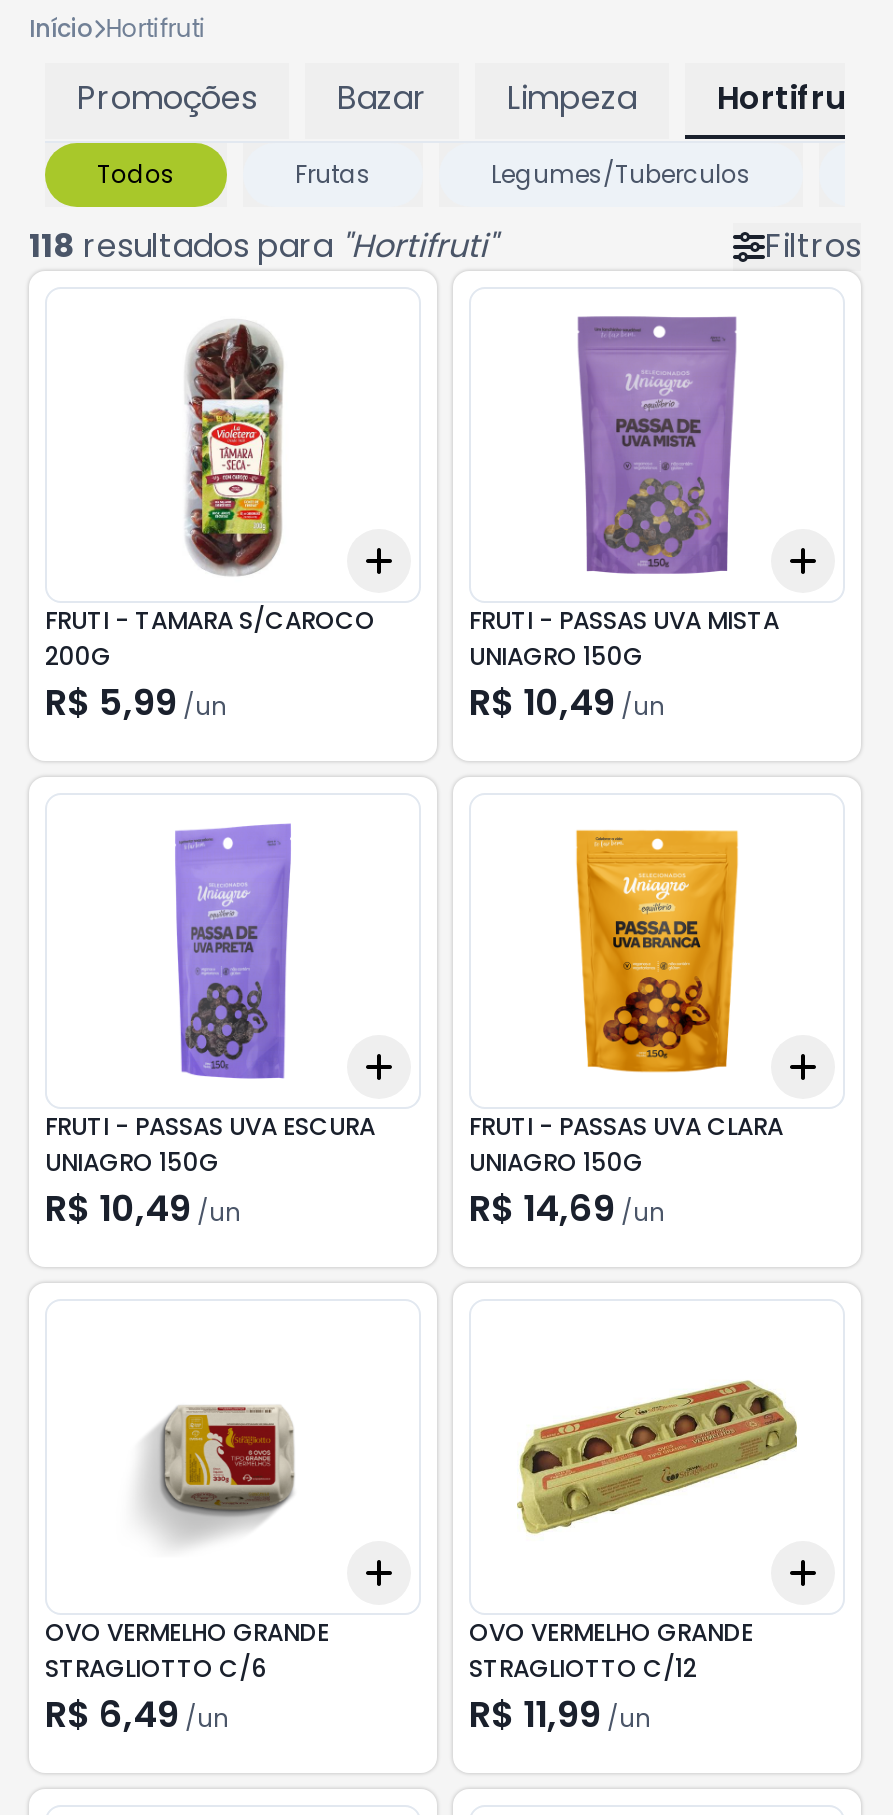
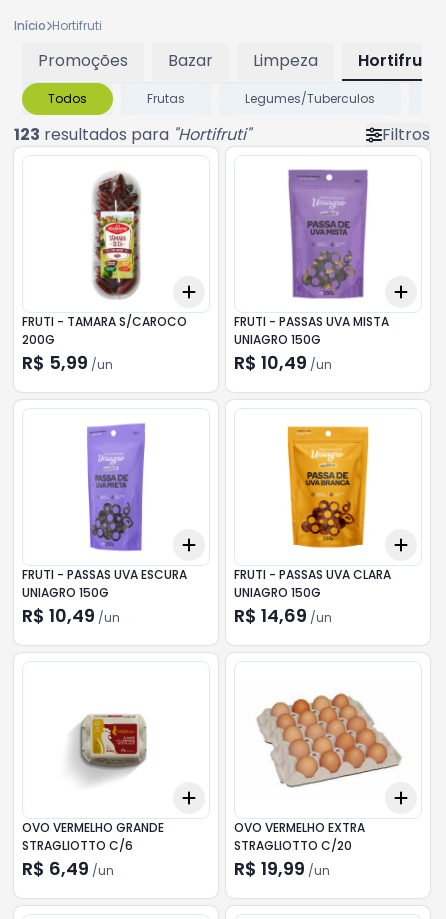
[29,223,497,269] 118 resultados para " Hortifruti" -> [14,123,251,146] 123 resultados para " Hortifruti"
[469,1363,803,1649] [image] | OVO VERMELHO GRANDE -> [234,692,402,836] [image] | OVO VERMELHO EXTRA
[469,1651,697,1685] STRAGLIOTTO C/12 -> [234,837,352,854] STRAGLIOTTO C/20
[469,1689,651,1739] R$ 11,99 / un -> [234,856,330,881] R$ 19,99 / un

